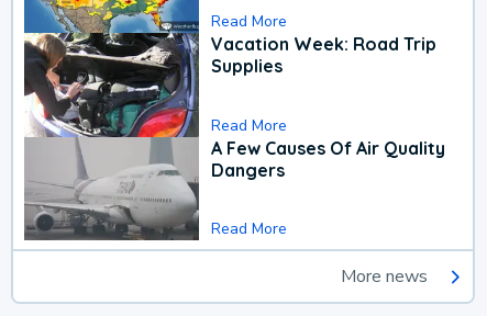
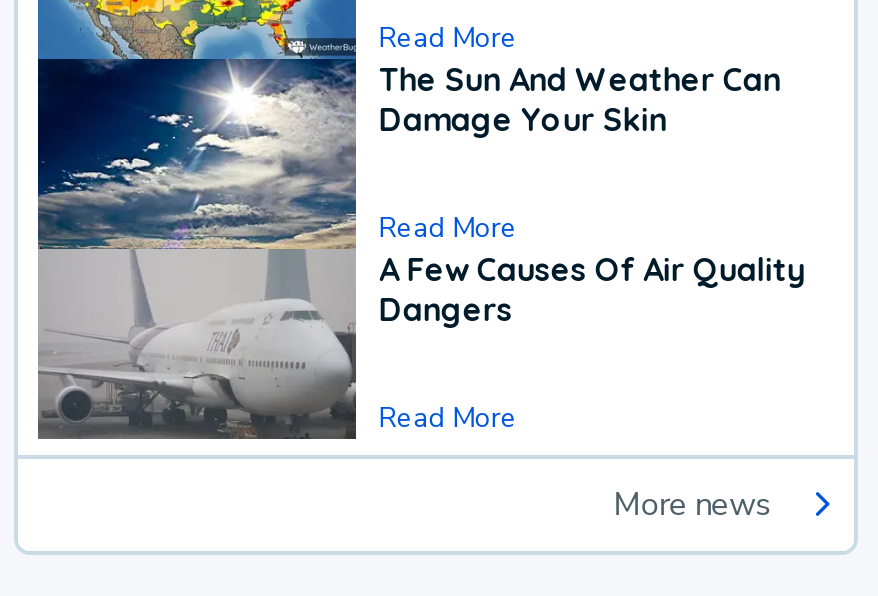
[23,32,437,138] [image] | Vacation Week: Road Trip | Supplies -> [36,40,781,250] [image] | The Sun And Weather Can | Damage Your Skin

